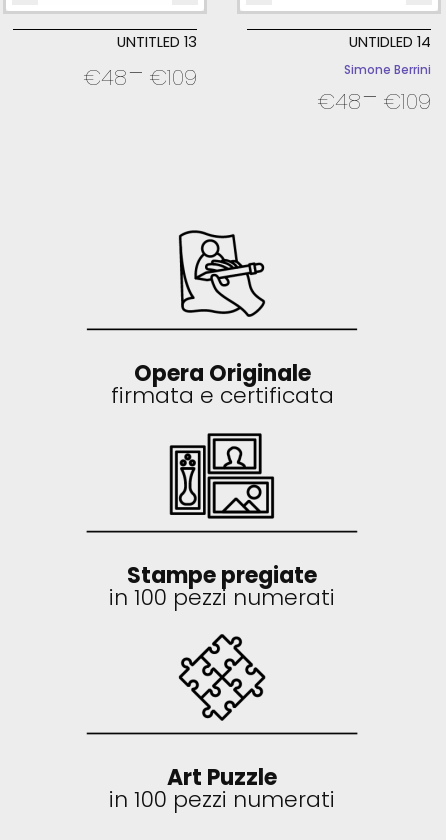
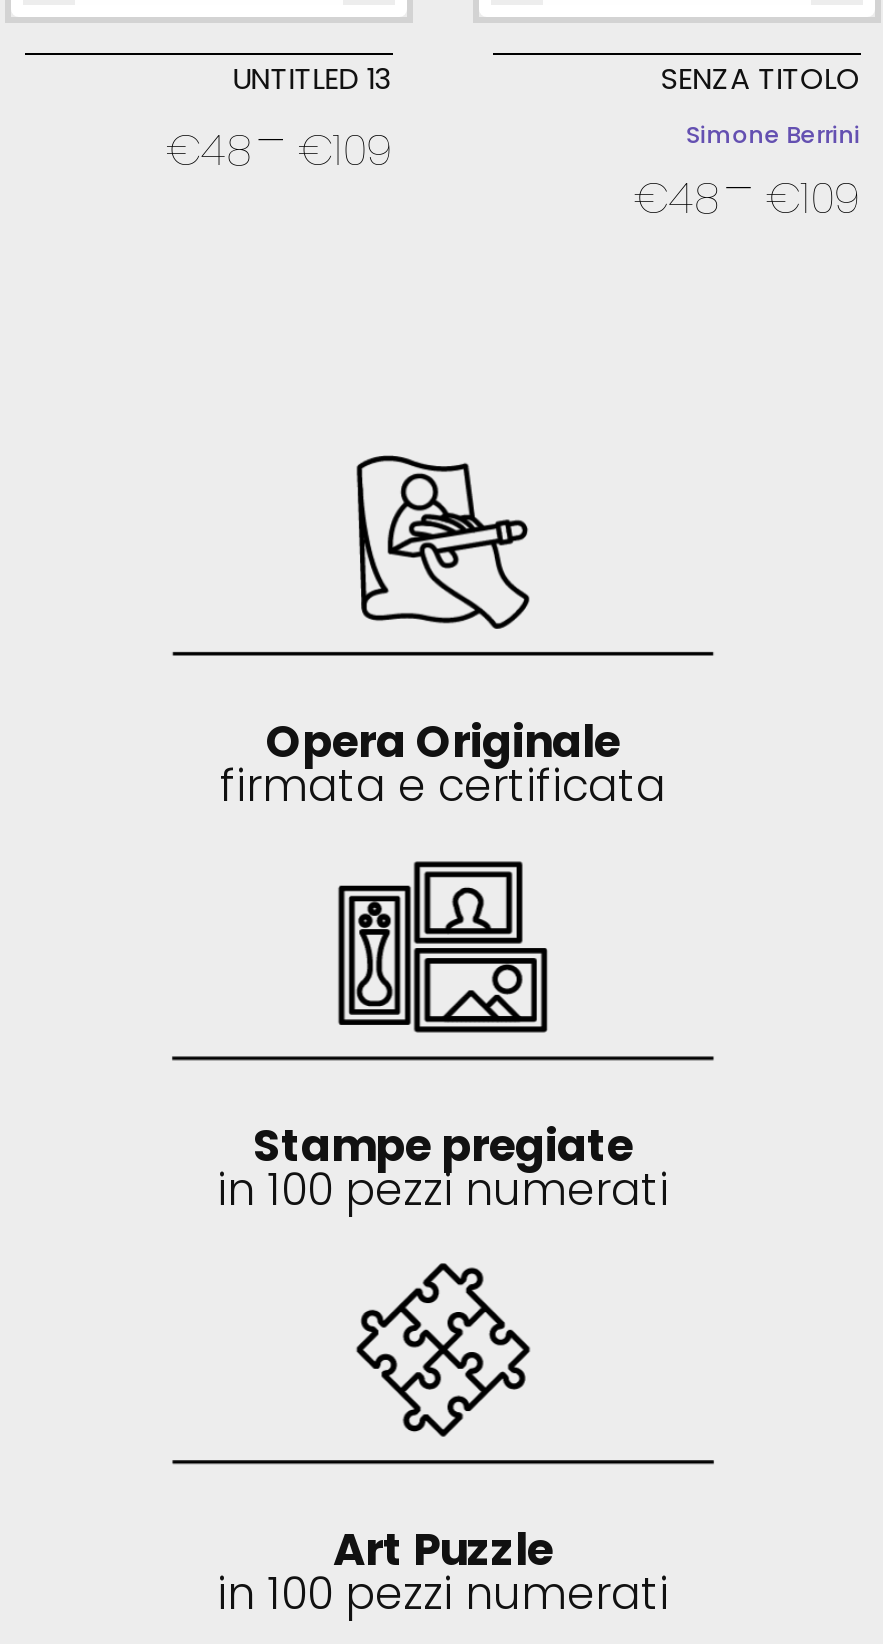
[349,32,431,52] UNTIDLED 14 -> [660,59,860,99] SENZA TITOLO

